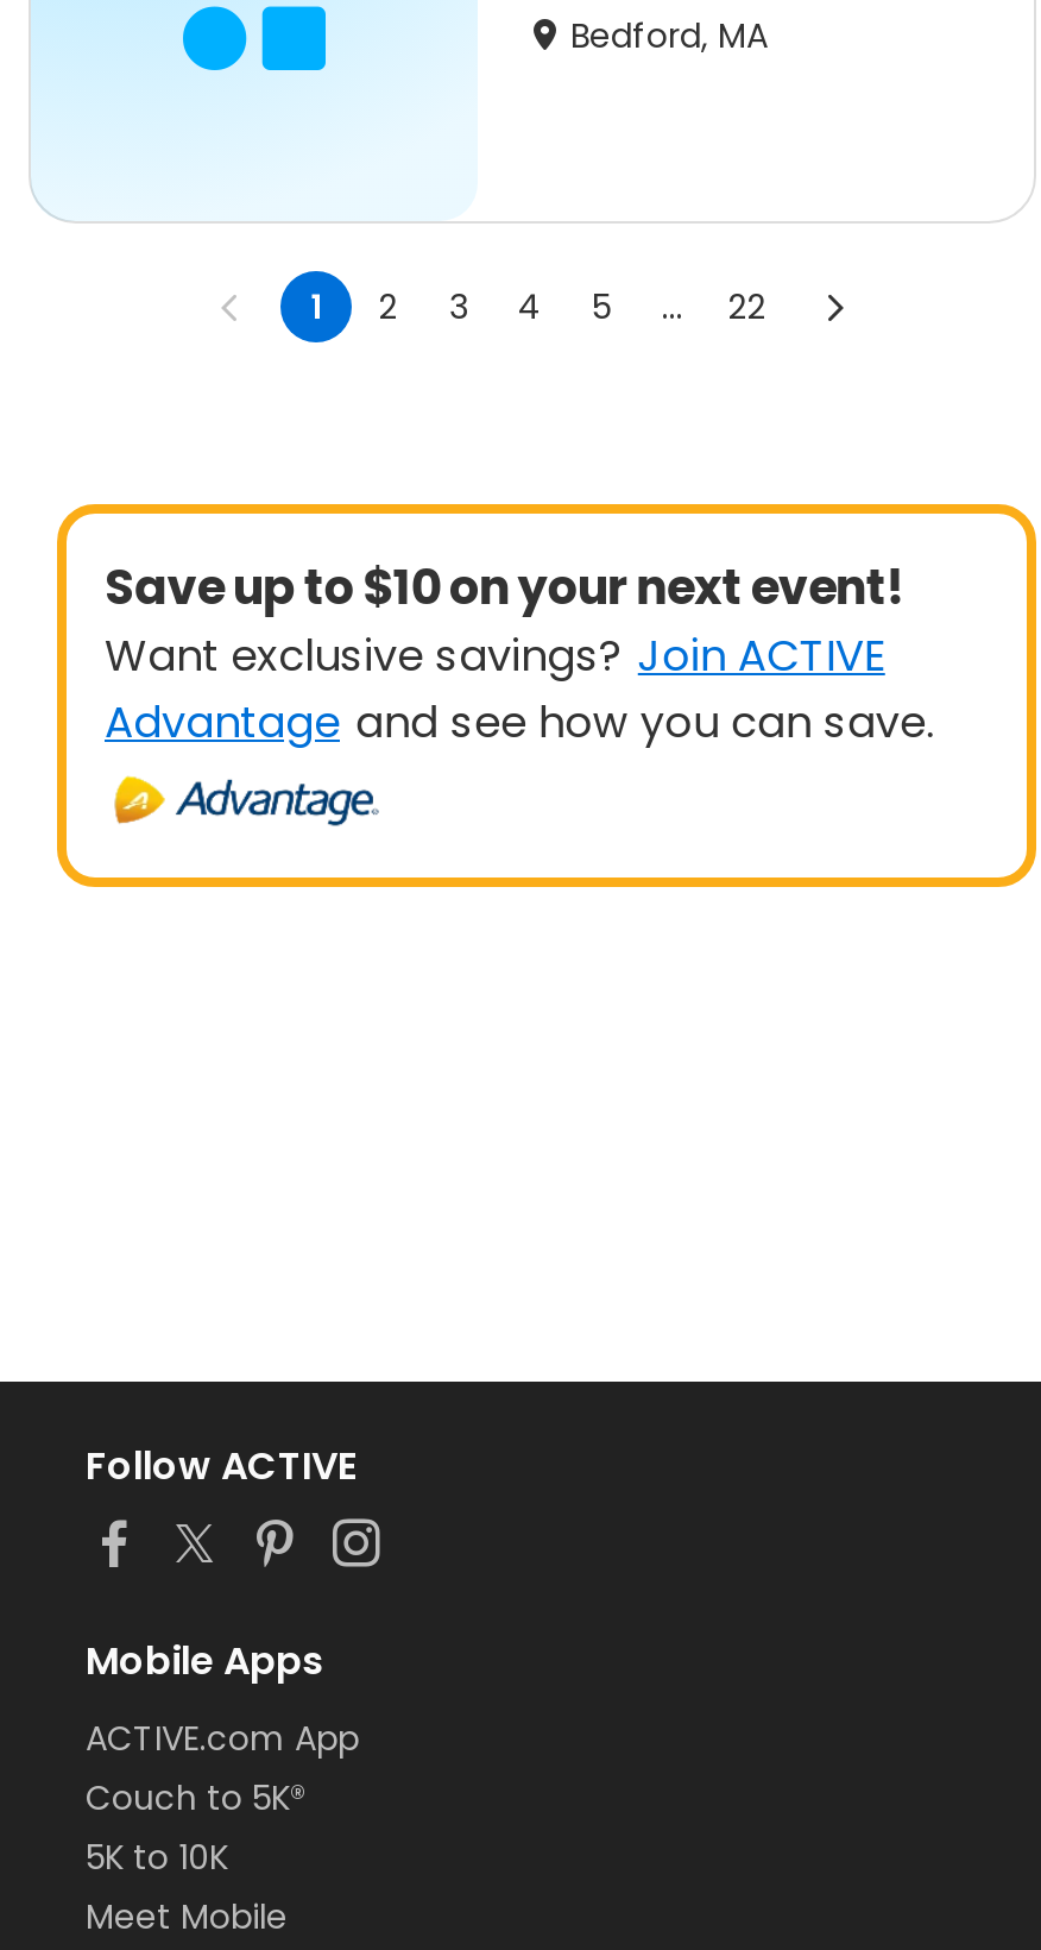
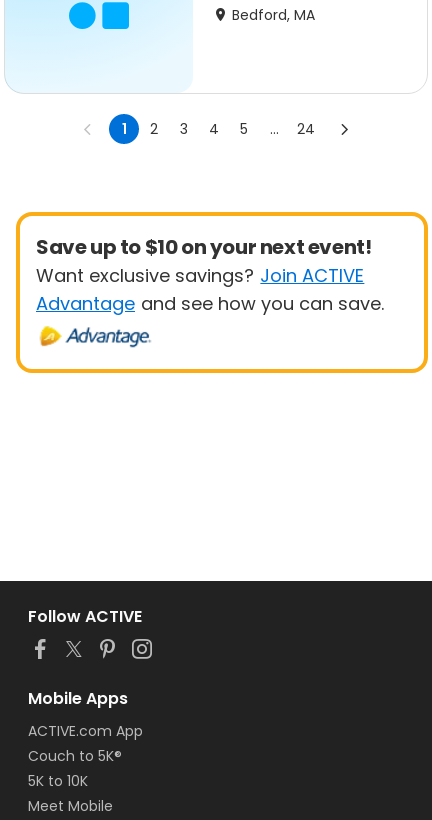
[727,283,765,331] 22 -> [297,119,315,139] 24

